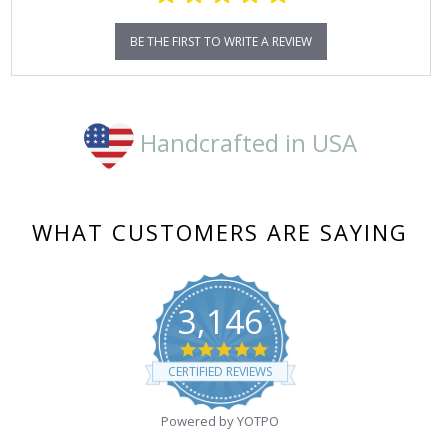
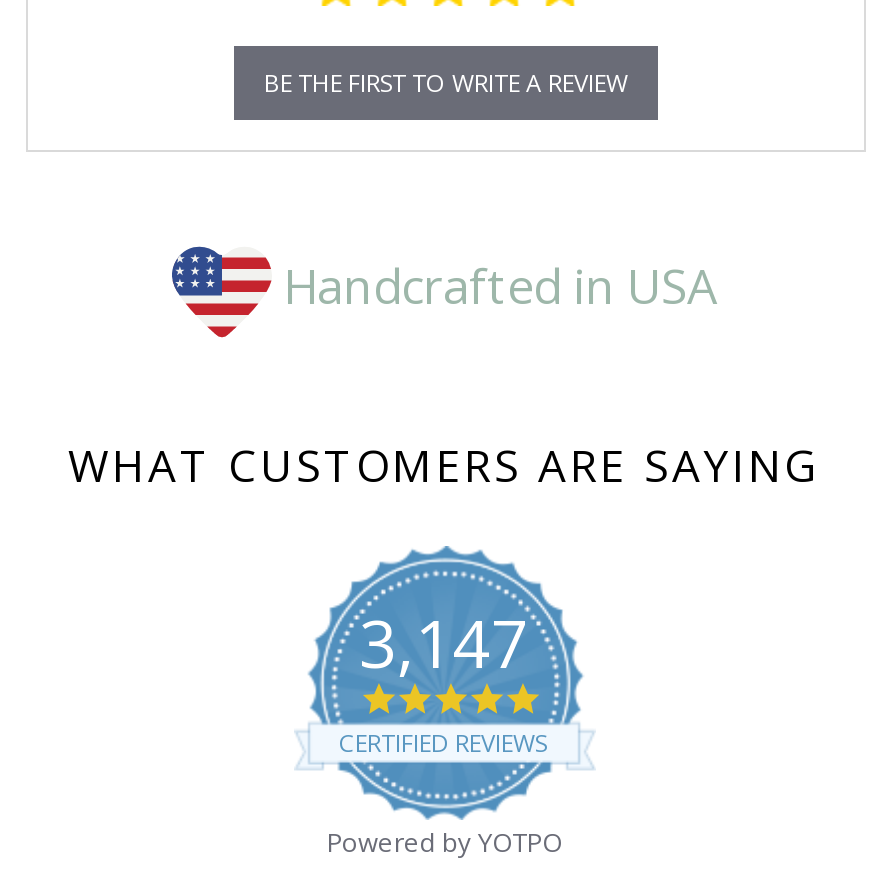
[177,299,262,344] 3,146 -> [359,598,529,688] 3,147

